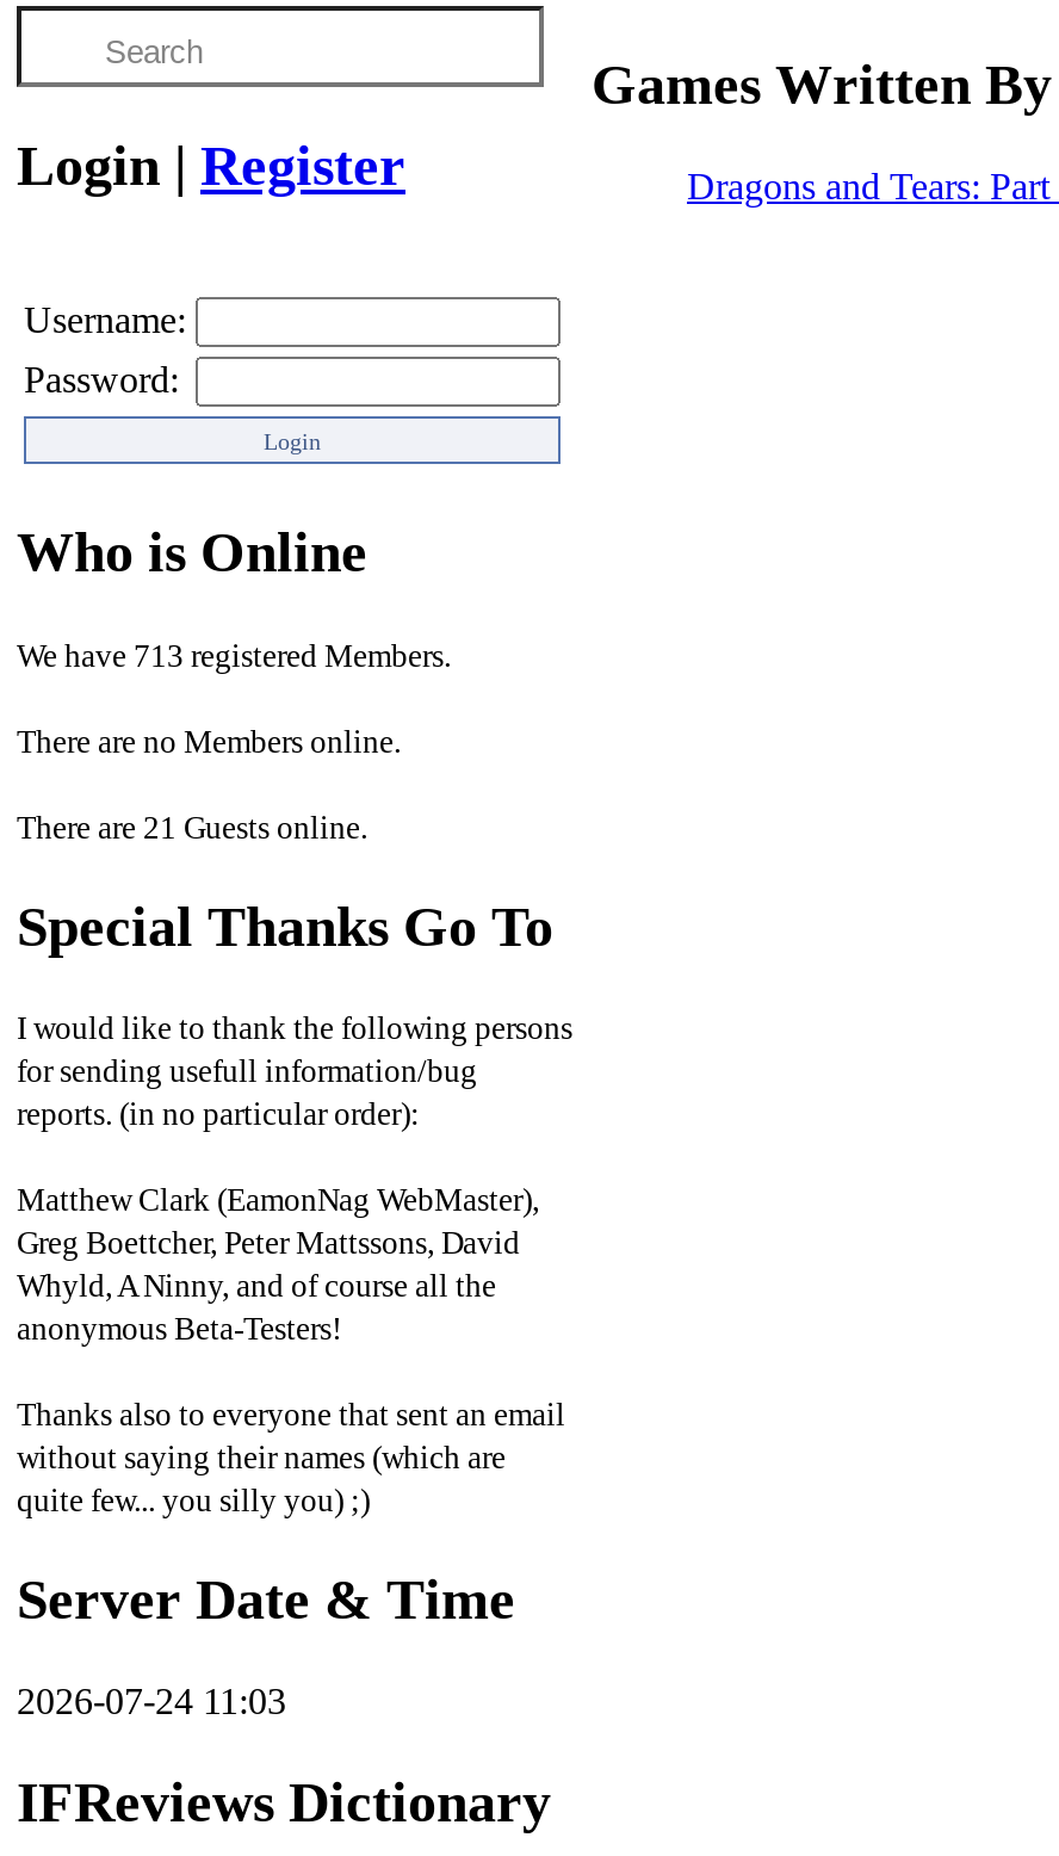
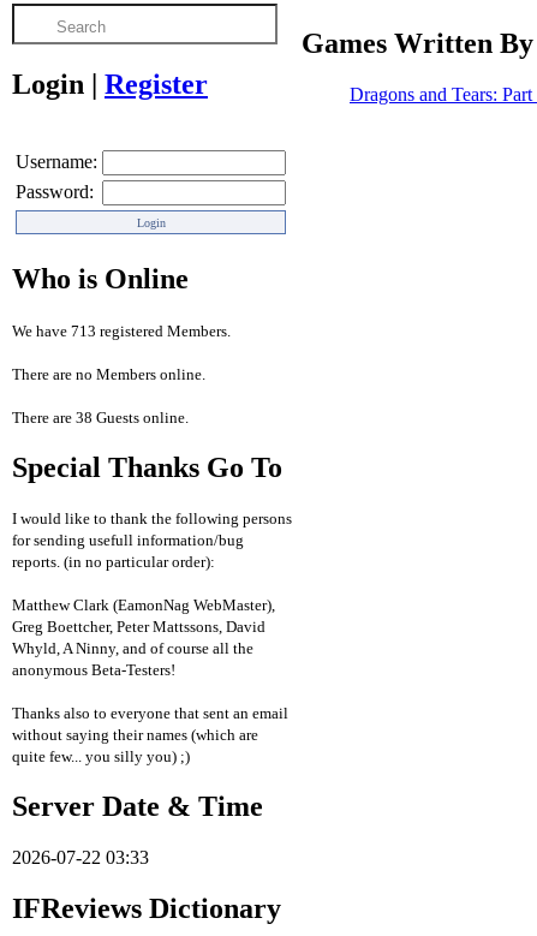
[17,809,367,845] There are 21 Guests online. -> [12,408,189,426] There are 38 Guests online.
[17,1681,286,1722] 2026-07-24 11:03 -> [12,847,149,868] 2026-07-22 03:33

